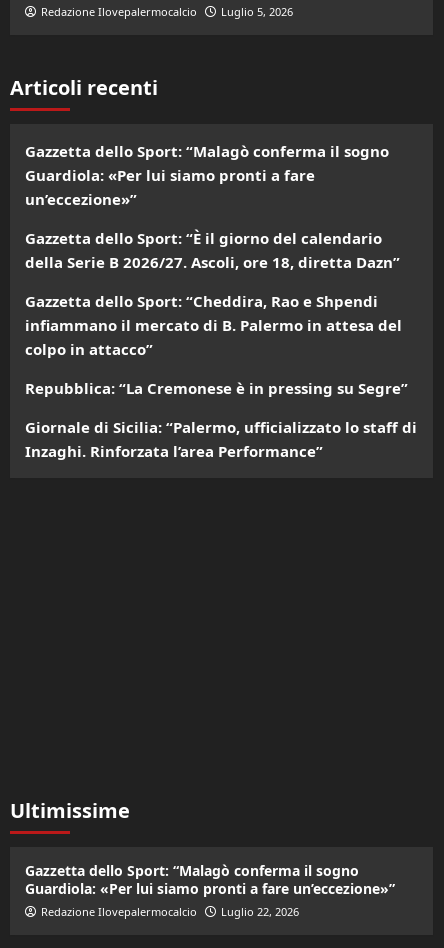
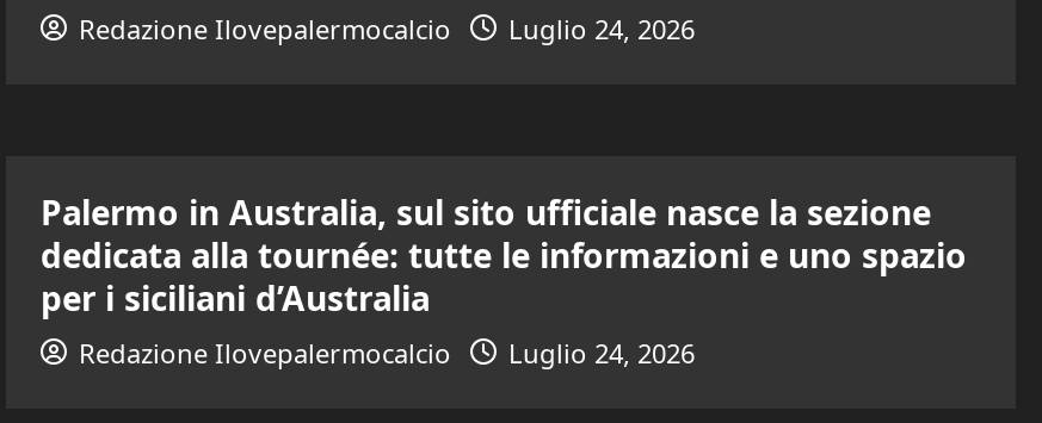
[9,4,416,461] Luglio 5, 2026 | Articoli recenti | Gazzetta dello Sport: “Malagò conferma il sogno | Guardiola: «Per lui siamo pronti a fare | un’eccezione»” | Gazzetta dello Sport: “È il giorno del calendario | della Serie B 2026/27. Ascoli, ore 18, diretta Dazn” | Gazzetta dello Sport: “Cheddira, Rao e Shpendi | infiammano il mercato di B. Palermo in attesa del | colpo in attacco” | Repubblica: “La Cremonese è in pressing su Segre” | Giornale di Sicilia: “Palermo, ufficializzato lo staff di | Inzaghi. Rinforzata l’area Performance” -> [508,10,695,46] Luglio 24, 2026
[9,797,394,898] Ultimissime | Gazzetta dello Sport: “Malagò conferma il sogno | Guardiola: «Per lui siamo pronti a fare un’eccezione»” -> [41,189,967,320] Palermo in Australia, sul sito ufficiale nasce la sezione | dedicata alla tournée: tutte le informazioni e uno spazio | per i siciliani d’Australia
[40,904,298,919] Redazione Ilovepalermocalcio Luglio 22, 2026 -> [79,335,695,370] Redazione Ilovepalermocalcio Luglio 24, 2026

